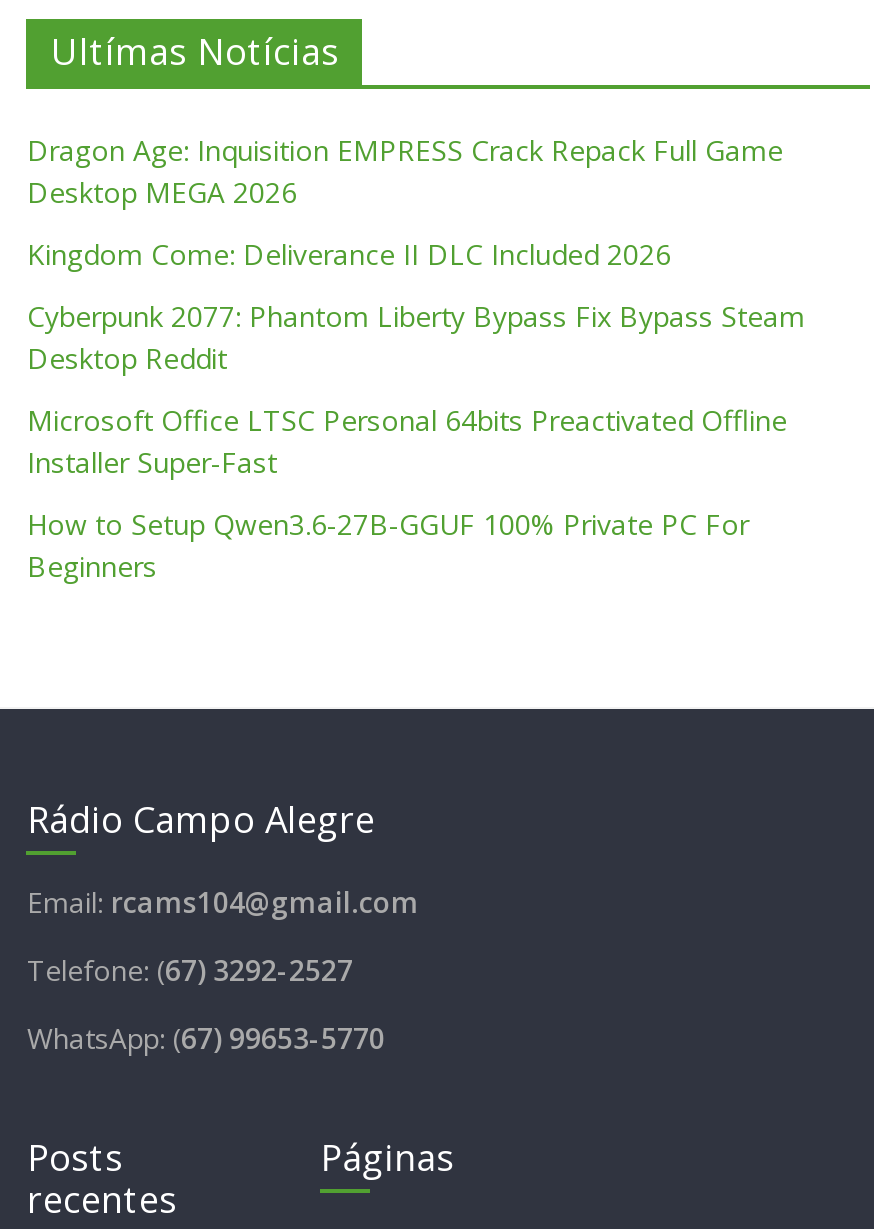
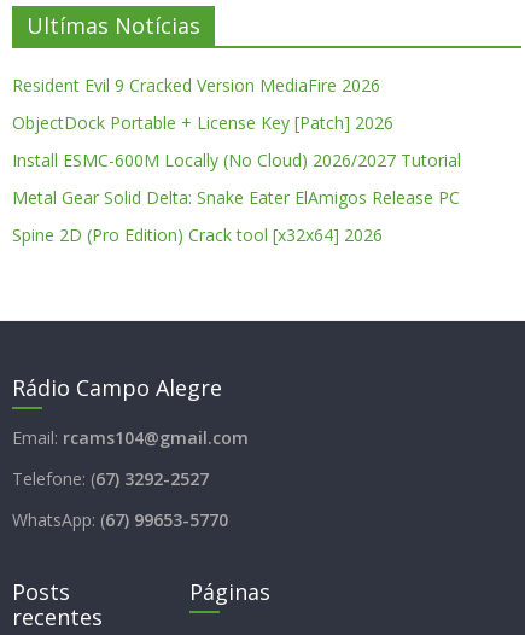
[27,131,783,211] Dragon Age: Inquisition EMPRESS Crack Repack Full Game | Desktop MEGA 2026 -> [13,74,381,96] Resident Evil 9 Cracked Version MediaFire 2026
[27,235,671,273] Kingdom Come: Deliverance II DLC Included 2026 -> [13,111,394,134] ObjectDock Portable + License Key [Patch] 2026
[27,297,805,377] Cyberpunk 2077: Phantom Liberty Bypass Fix Bypass Steam | Desktop Reddit -> [13,148,462,171] Install ESMC-600M Locally (No Cloud) 2026/2027 Tutorial
[27,401,787,481] Microsoft Office LTSC Personal 64bits Preactivated Offline | Installer Super-Fast -> [13,186,460,209] Metal Gear Solid Delta: Snake Eater ElAmigos Release PC
[27,505,749,585] How to Setup Qwen3.6-27B-GGUF 100% Private PC For | Beginners -> [13,223,383,246] Spine 2D (Pro Edition) Crack tool [x32x64] 2026

